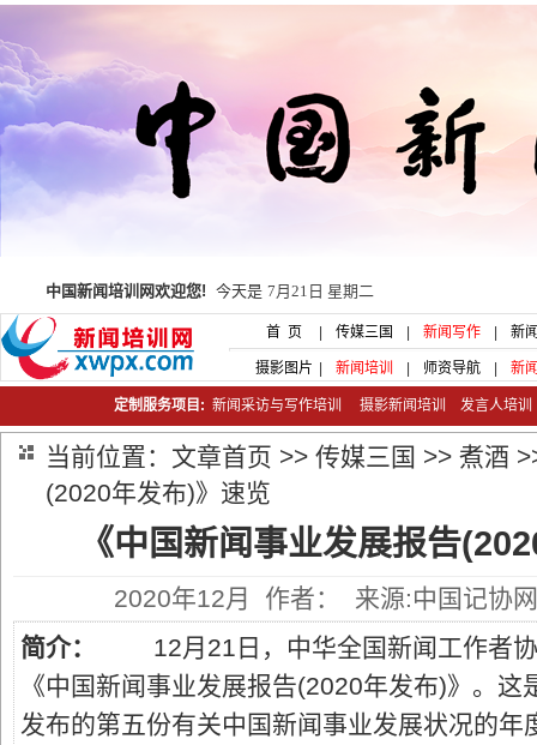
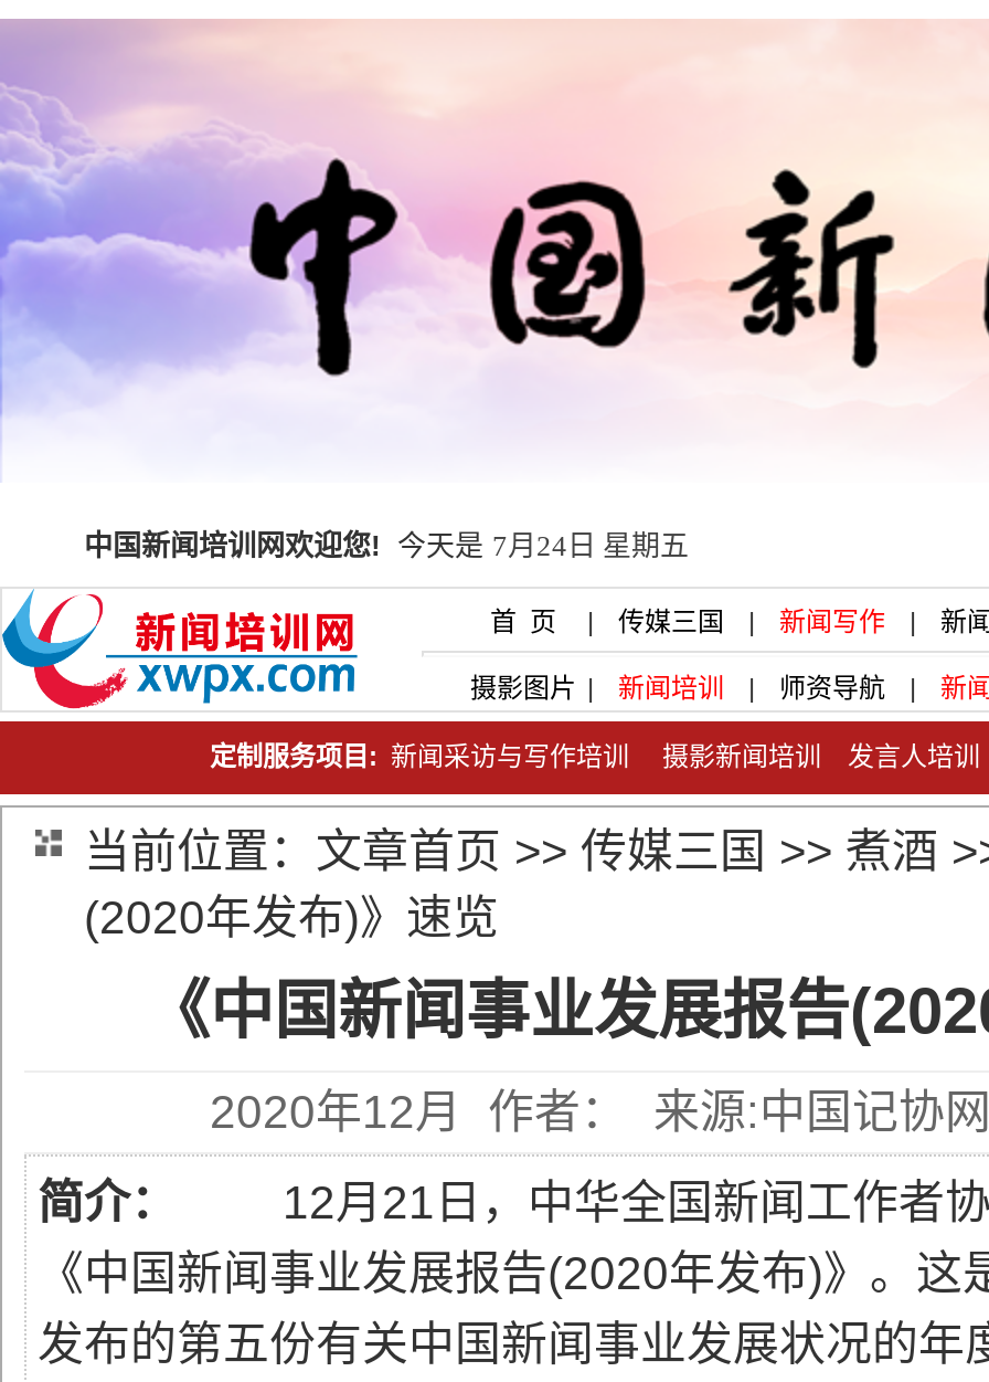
[46,282,374,300] 中国新闻培训网欢迎您!今天是7月21日 星期二 -> [84,529,689,562] 中国新闻培训网欢迎您!今天是7月24日 星期五

